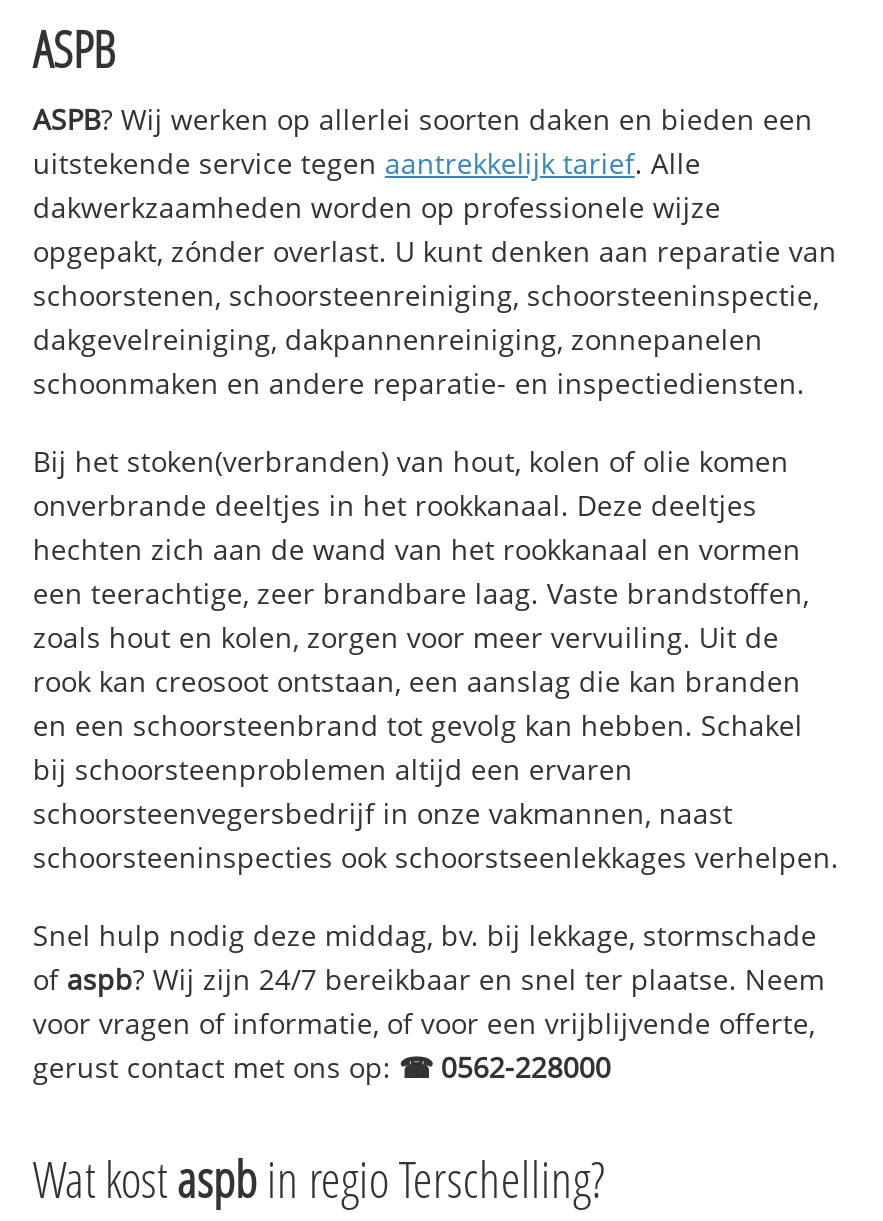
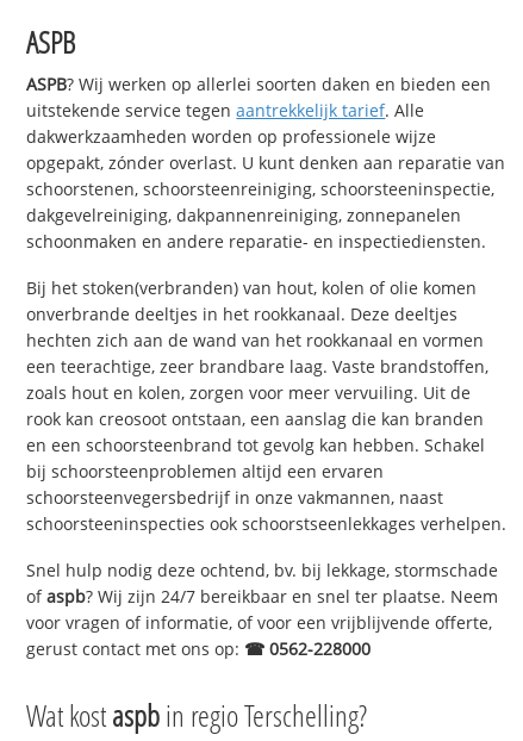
[33,916,817,954] Snel hulp nodig deze middag, bv. bij lekkage, stormschade -> [27,559,498,581] Snel hulp nodig deze ochtend, bv. bij lekkage, stormschade

